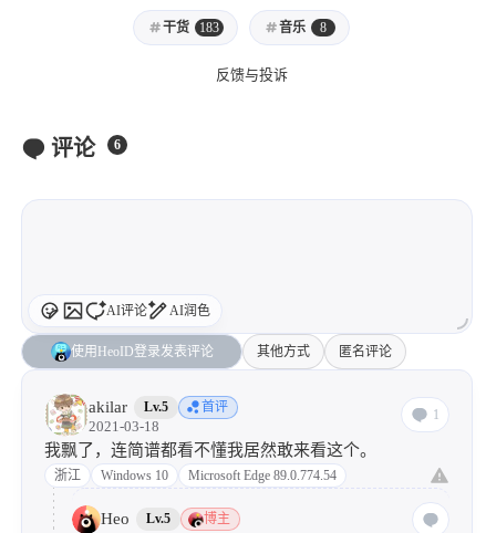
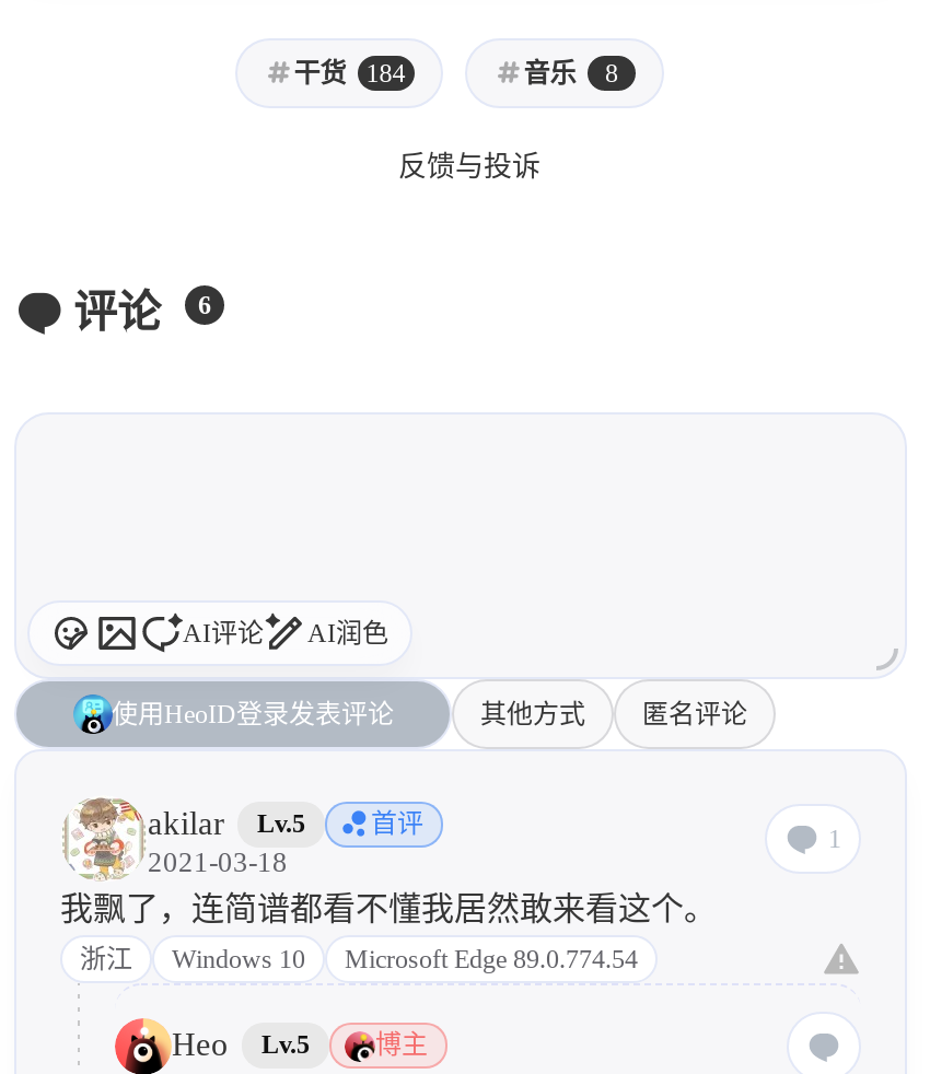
[163,19,219,35] 干货 183 -> [294,58,405,89] 干货 184

